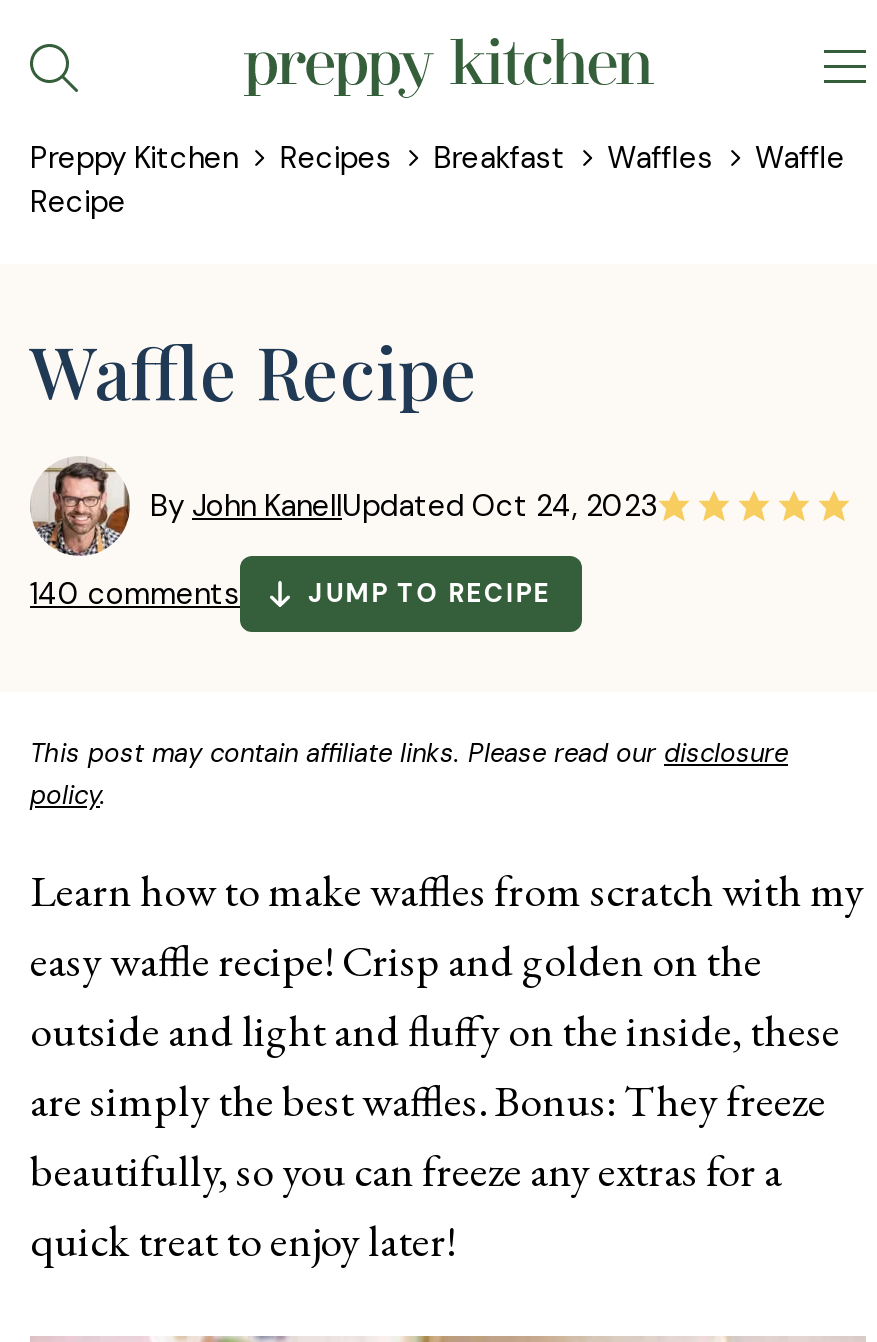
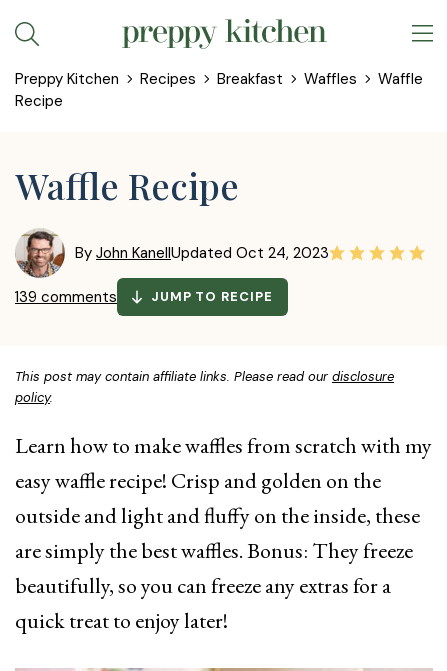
[30,574,551,614] 140 comments JUMP TO RECIPE -> [15,287,273,307] 139 comments JUMP TO RECIPE

